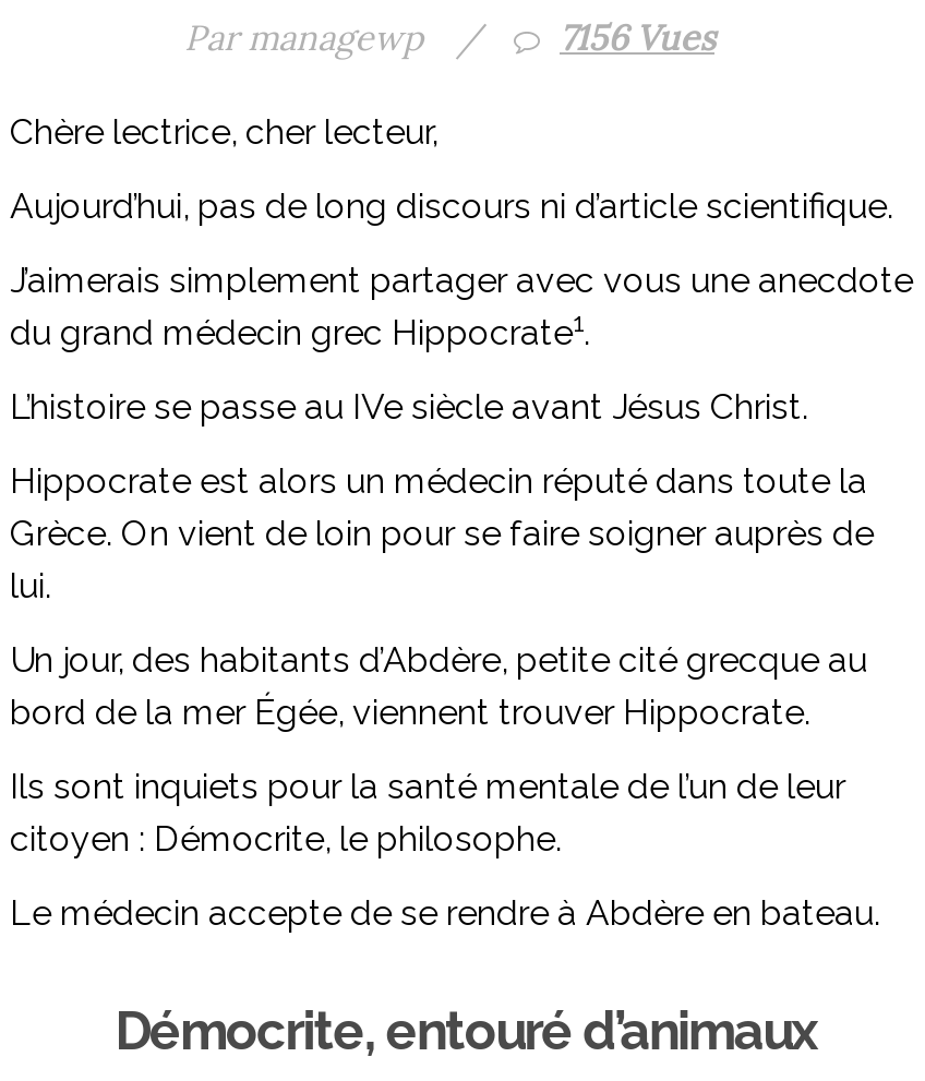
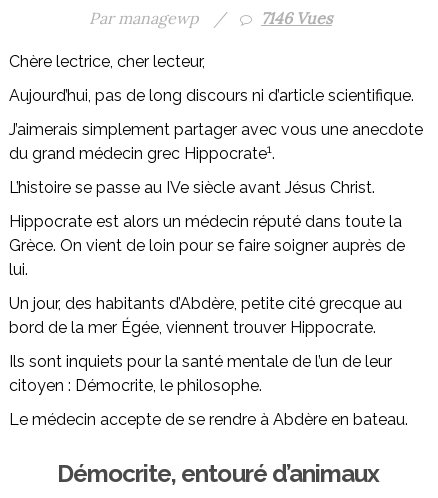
[560,15,714,59] 7156 Vues -> [261,8,332,28] 7146 Vues

